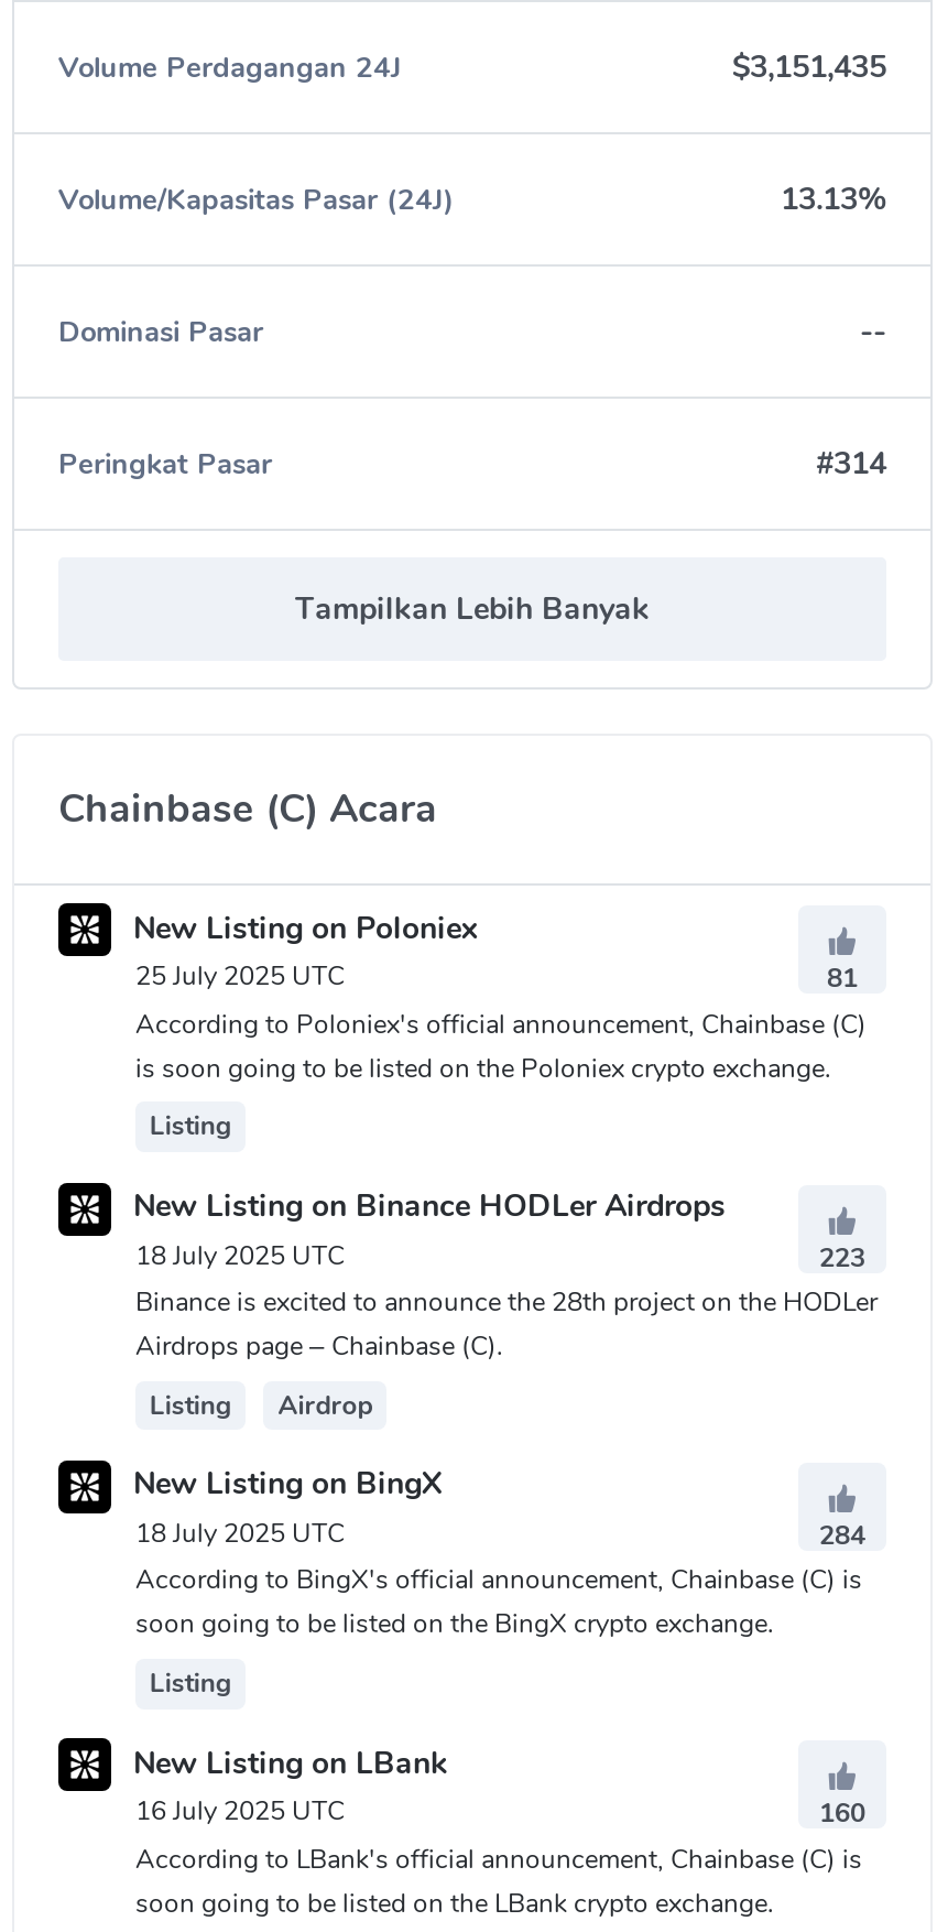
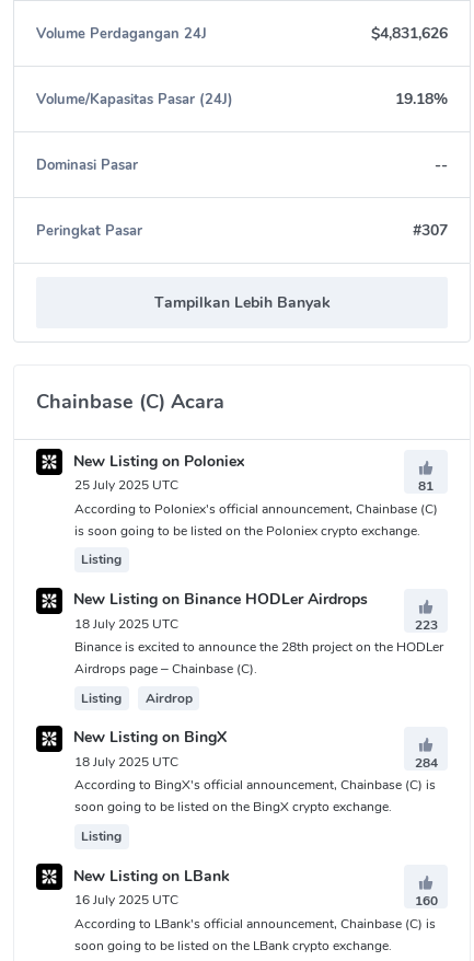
[732,47,886,89] $3,151,435 -> [371,23,448,44] $4,831,626
[781,179,886,221] 13.13% -> [395,89,448,110] 19.18%
[816,443,886,485] #314 -> [413,220,448,241] #307

